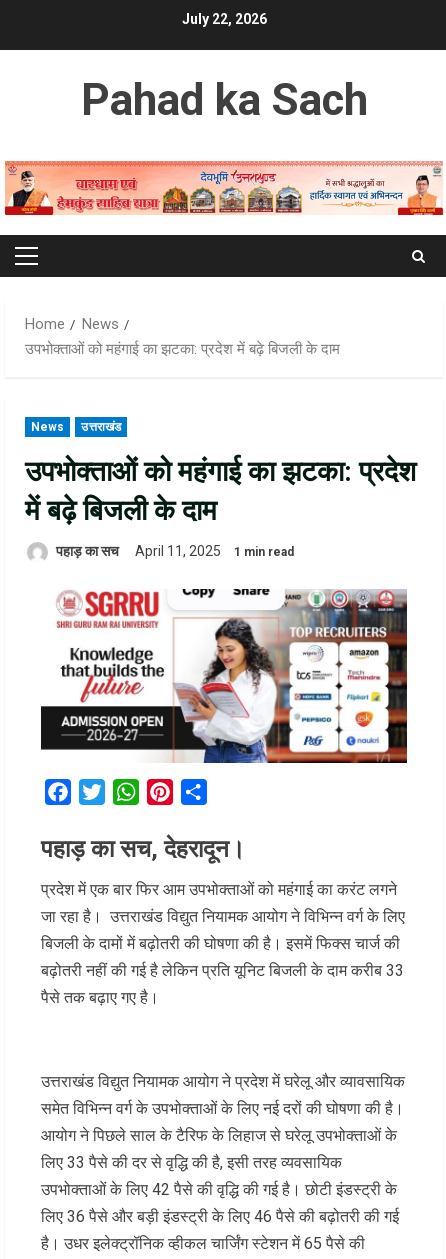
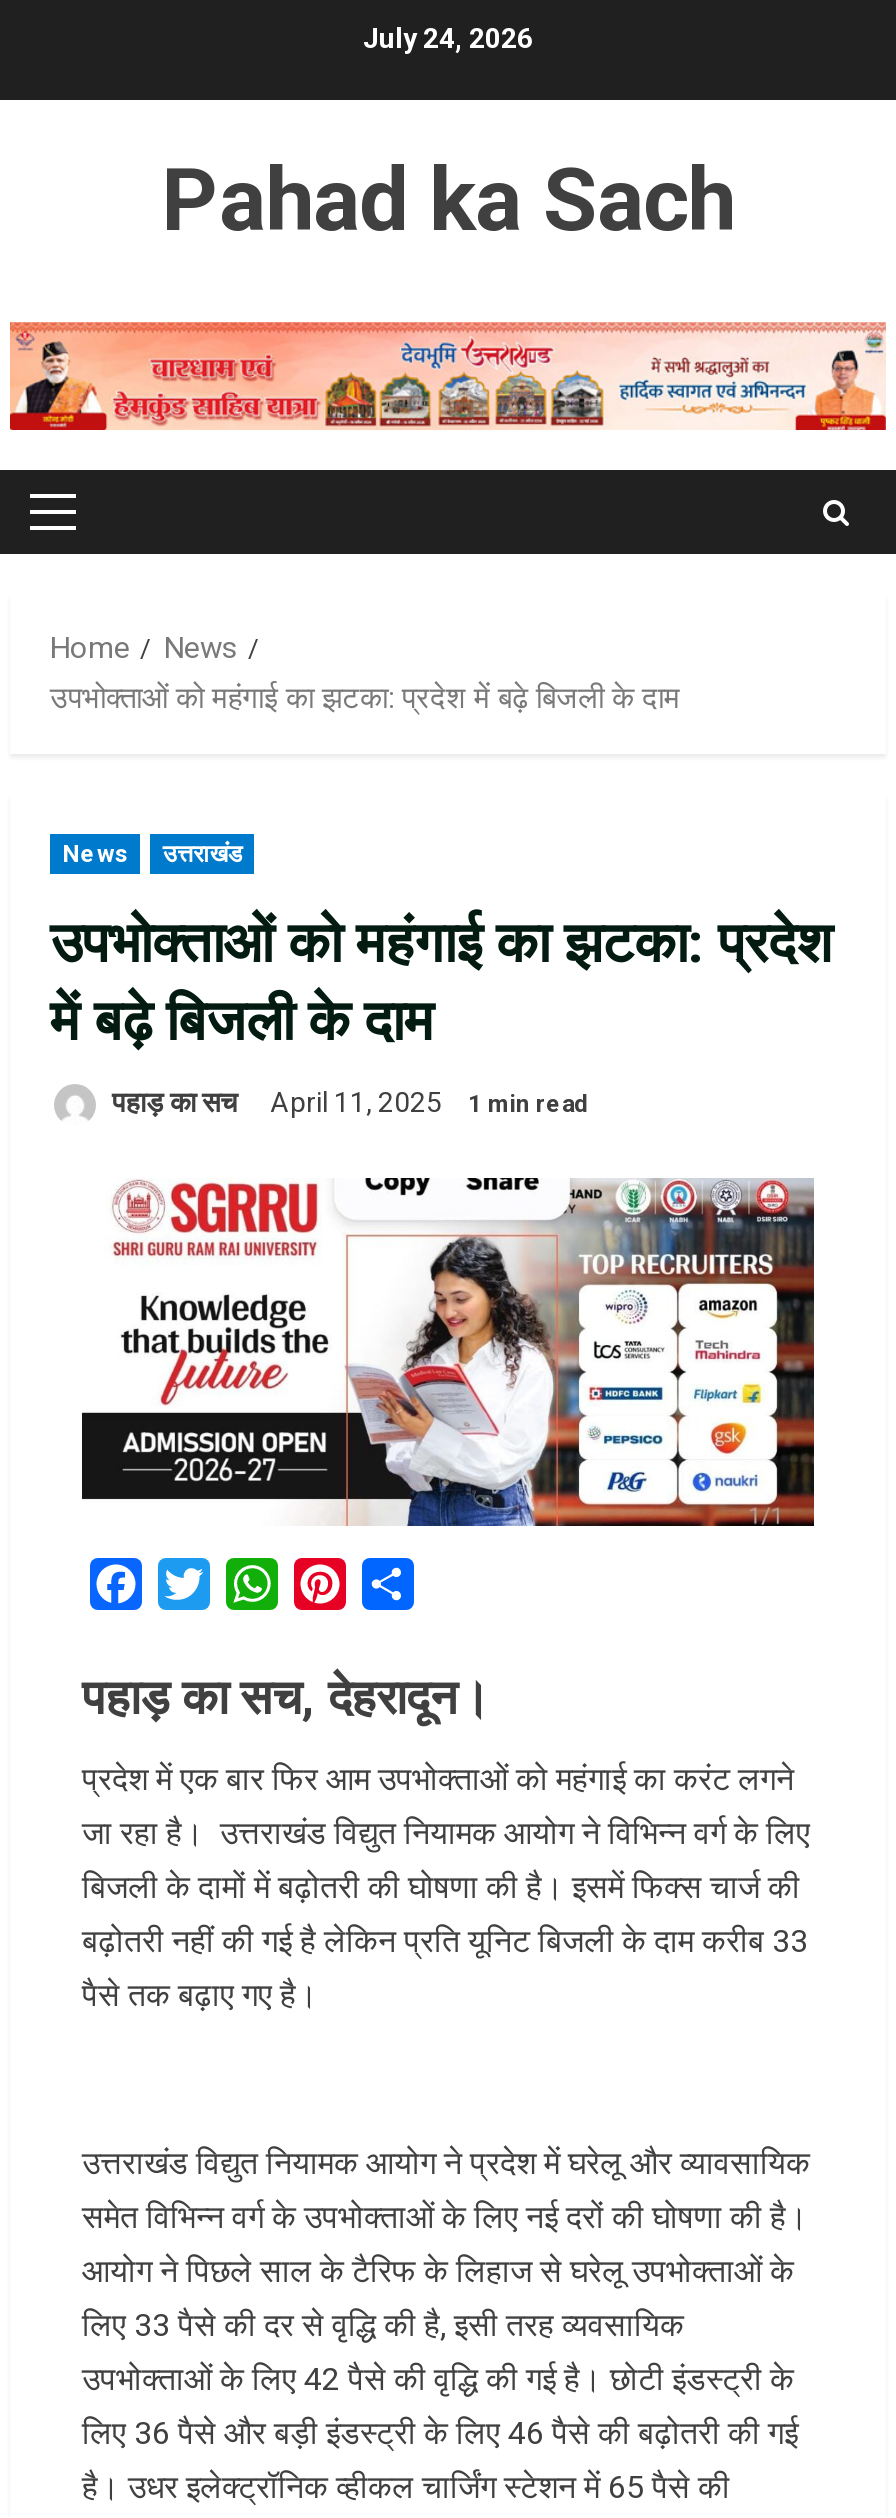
[181,10,266,26] July 22, 2026 -> [363,21,533,53] July 24, 2026

